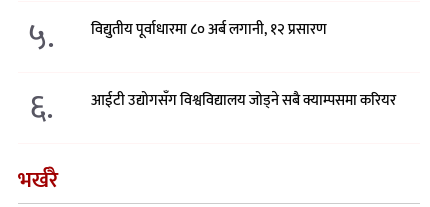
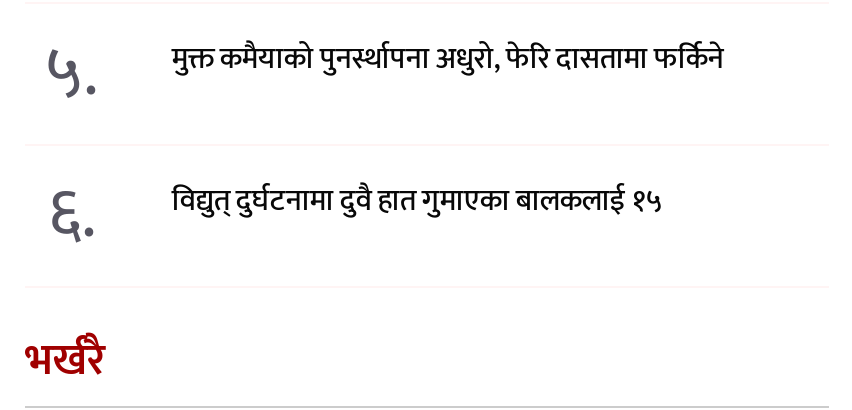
[91,17,327,42] विद्युतीय पूर्वाधारमा ८० अर्ब लगानी, १२ प्रसारण -> [172,33,724,83] मुक्त कमैयाको पुनर्स्थापना अधुरो, फेरि दासतामा फर्किने
[91,88,396,113] आईटी उद्योगसँग विश्वविद्यालय जोड्ने सबै क्याम्पसमा करियर -> [172,175,662,225] विद्युत् दुर्घटनामा दुवै हात गुमाएका बालकलाई १५

